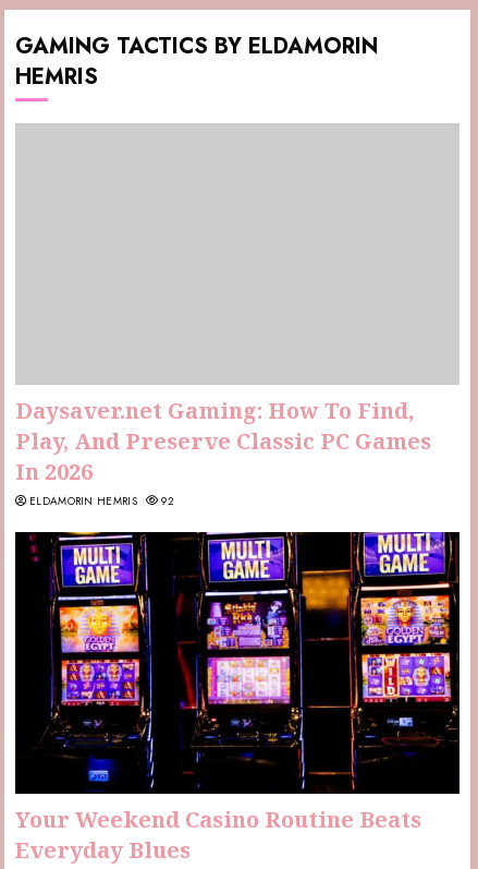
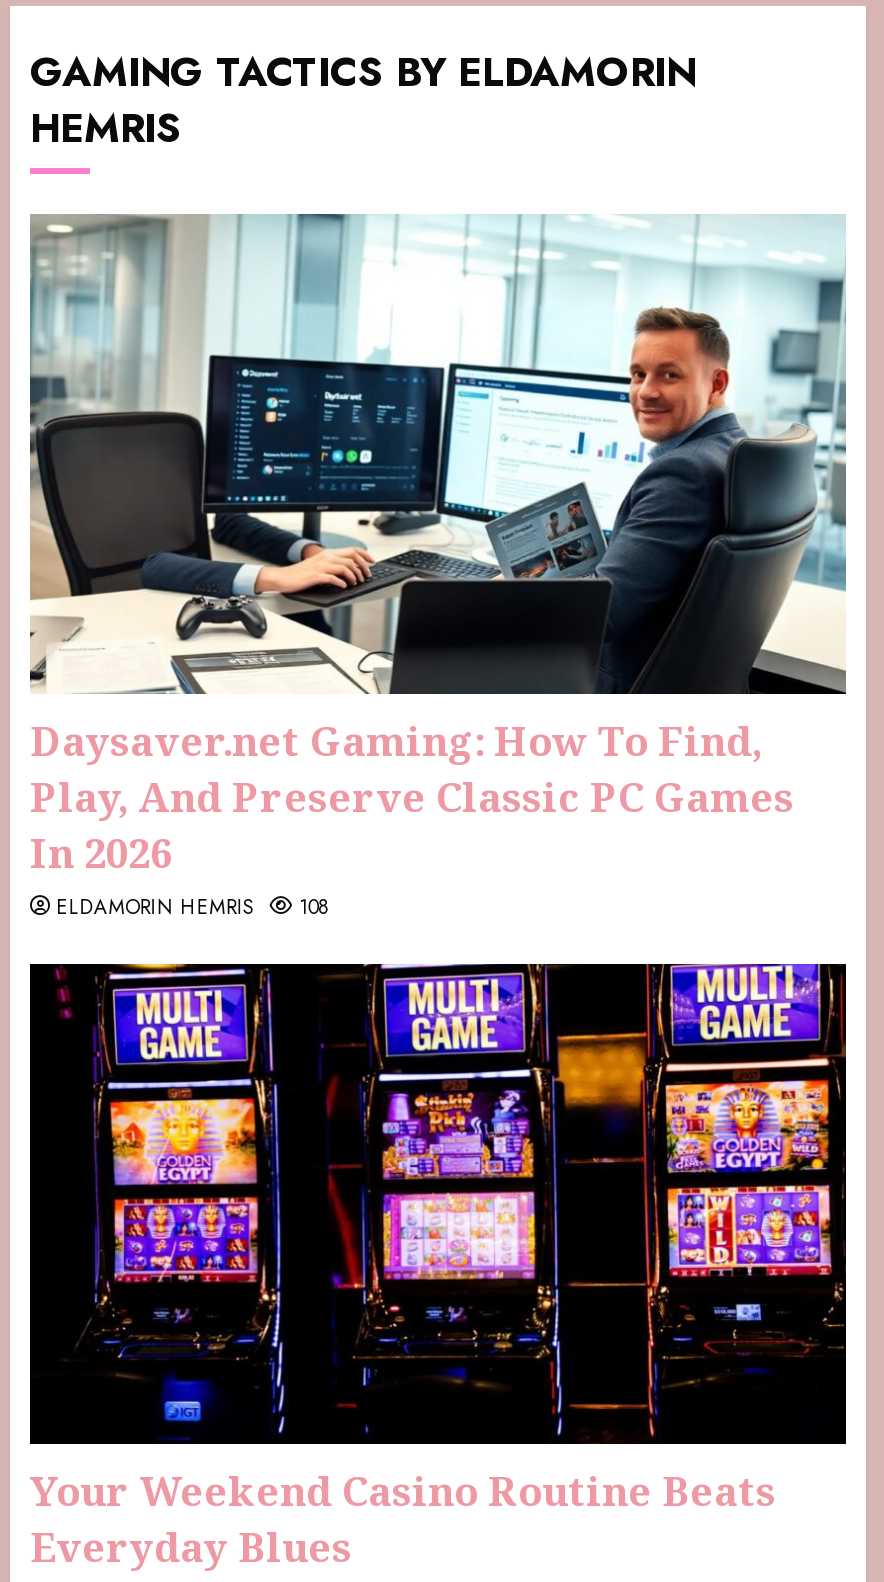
none -> [28,214,846,696] [image]
[29,493,173,509] ELDAMORIN HEMRIS 92 -> [56,892,329,922] ELDAMORIN HEMRIS 108

